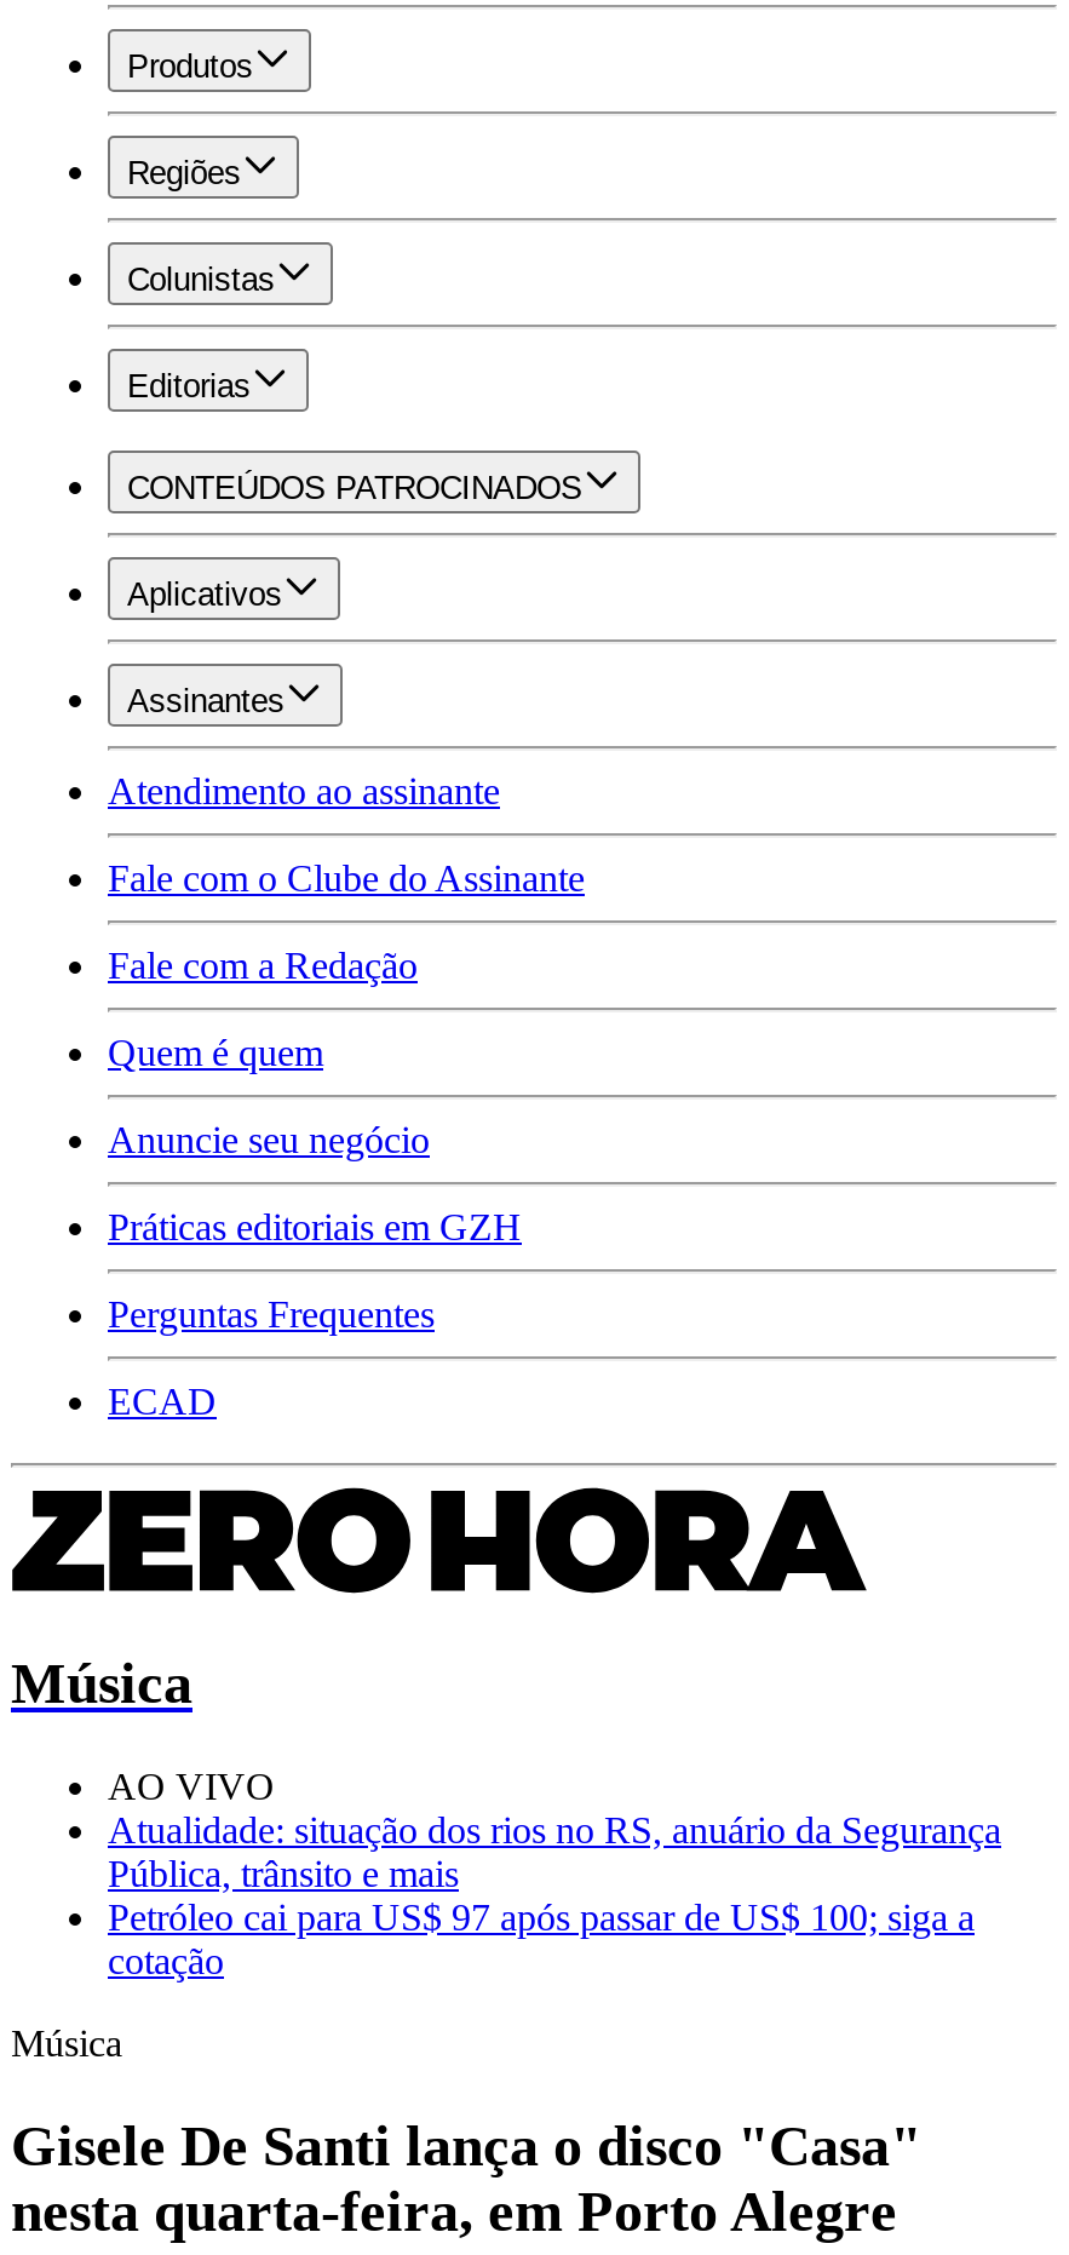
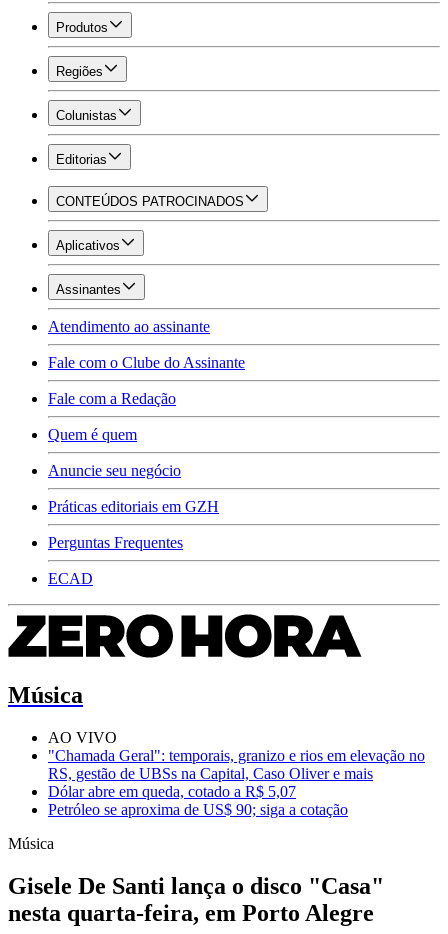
[108,1808,1001,1980] Atualidade: situação dos rios no RS, anuário da Segurança | Pública, trânsito e mais | Petróleo cai para US$ 97 após passar de US$ 100; siga a | cotação -> [48,747,425,818] "Chamada Geral": temporais, granizo e rios em elevação no | RS, gestão de UBSs na Capital, Caso Oliver e mais | Dólar abre em queda, cotado a R$ 5,07 | Petróleo se aproxima de US$ 90; siga a cotação

